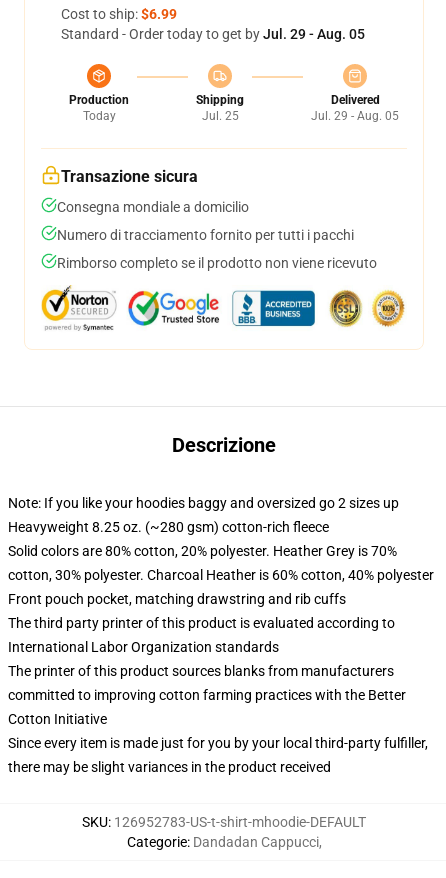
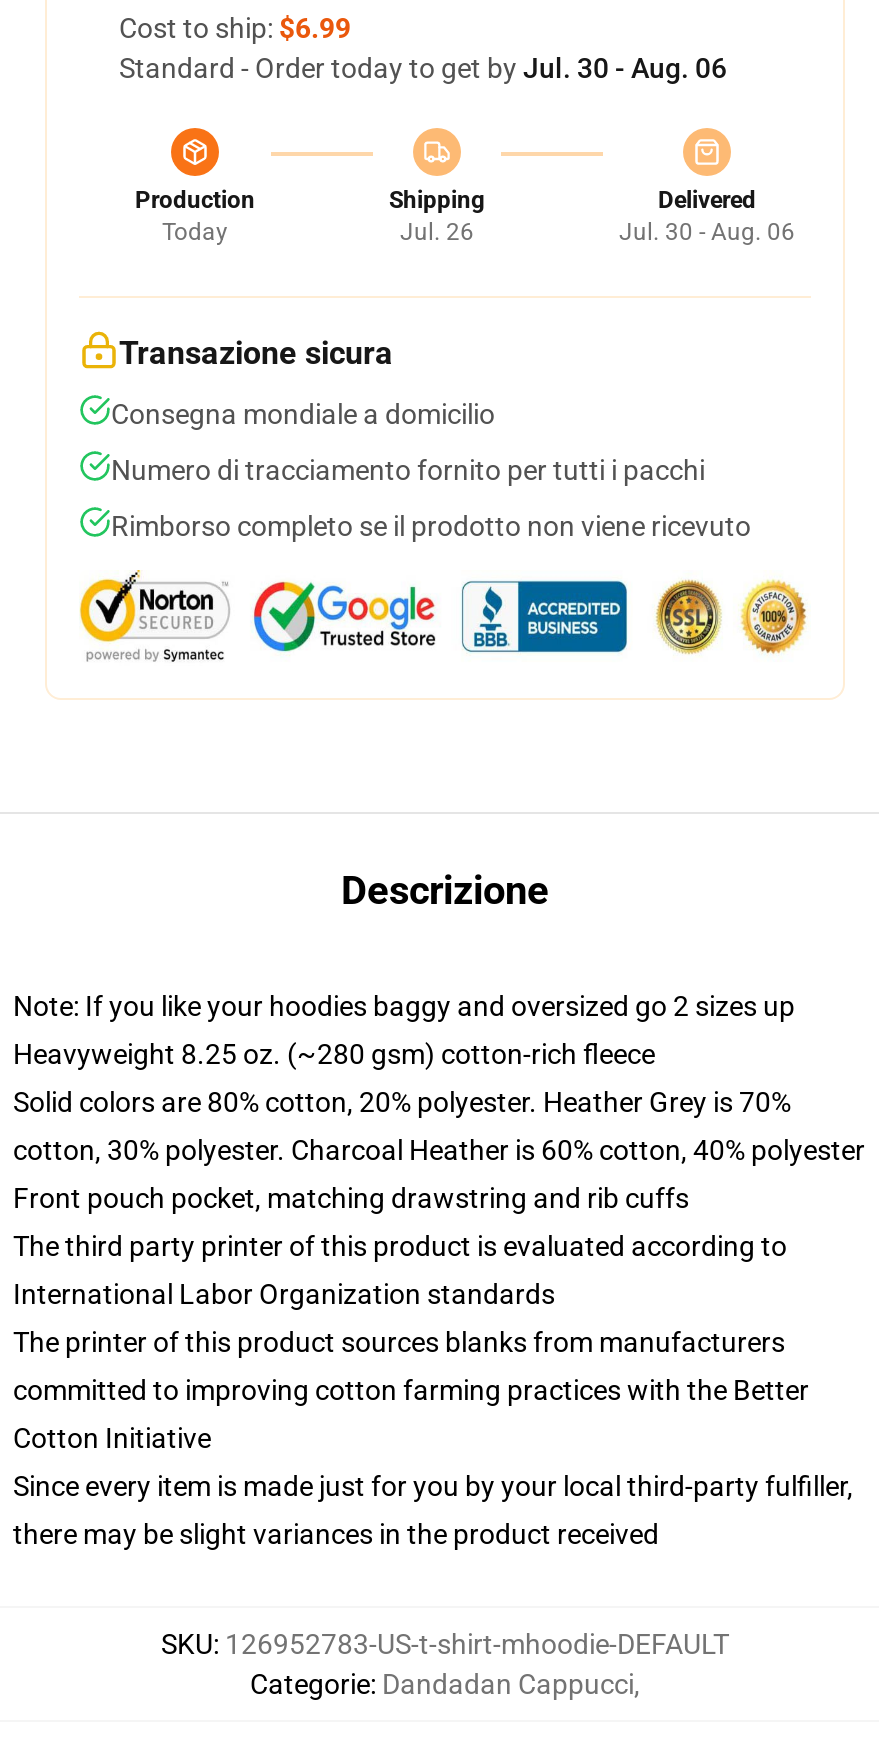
[61,26,365,42] Standard - Order today to get by Jul. 29 - Aug. 05 -> [119,52,727,84] Standard - Order today to get by Jul. 30 - Aug. 06
[201,109,238,123] Jul. 25 -> [400,218,474,246] Jul. 26
[311,109,399,123] Jul. 29 - Aug. 05 -> [619,218,795,246] Jul. 30 - Aug. 06

